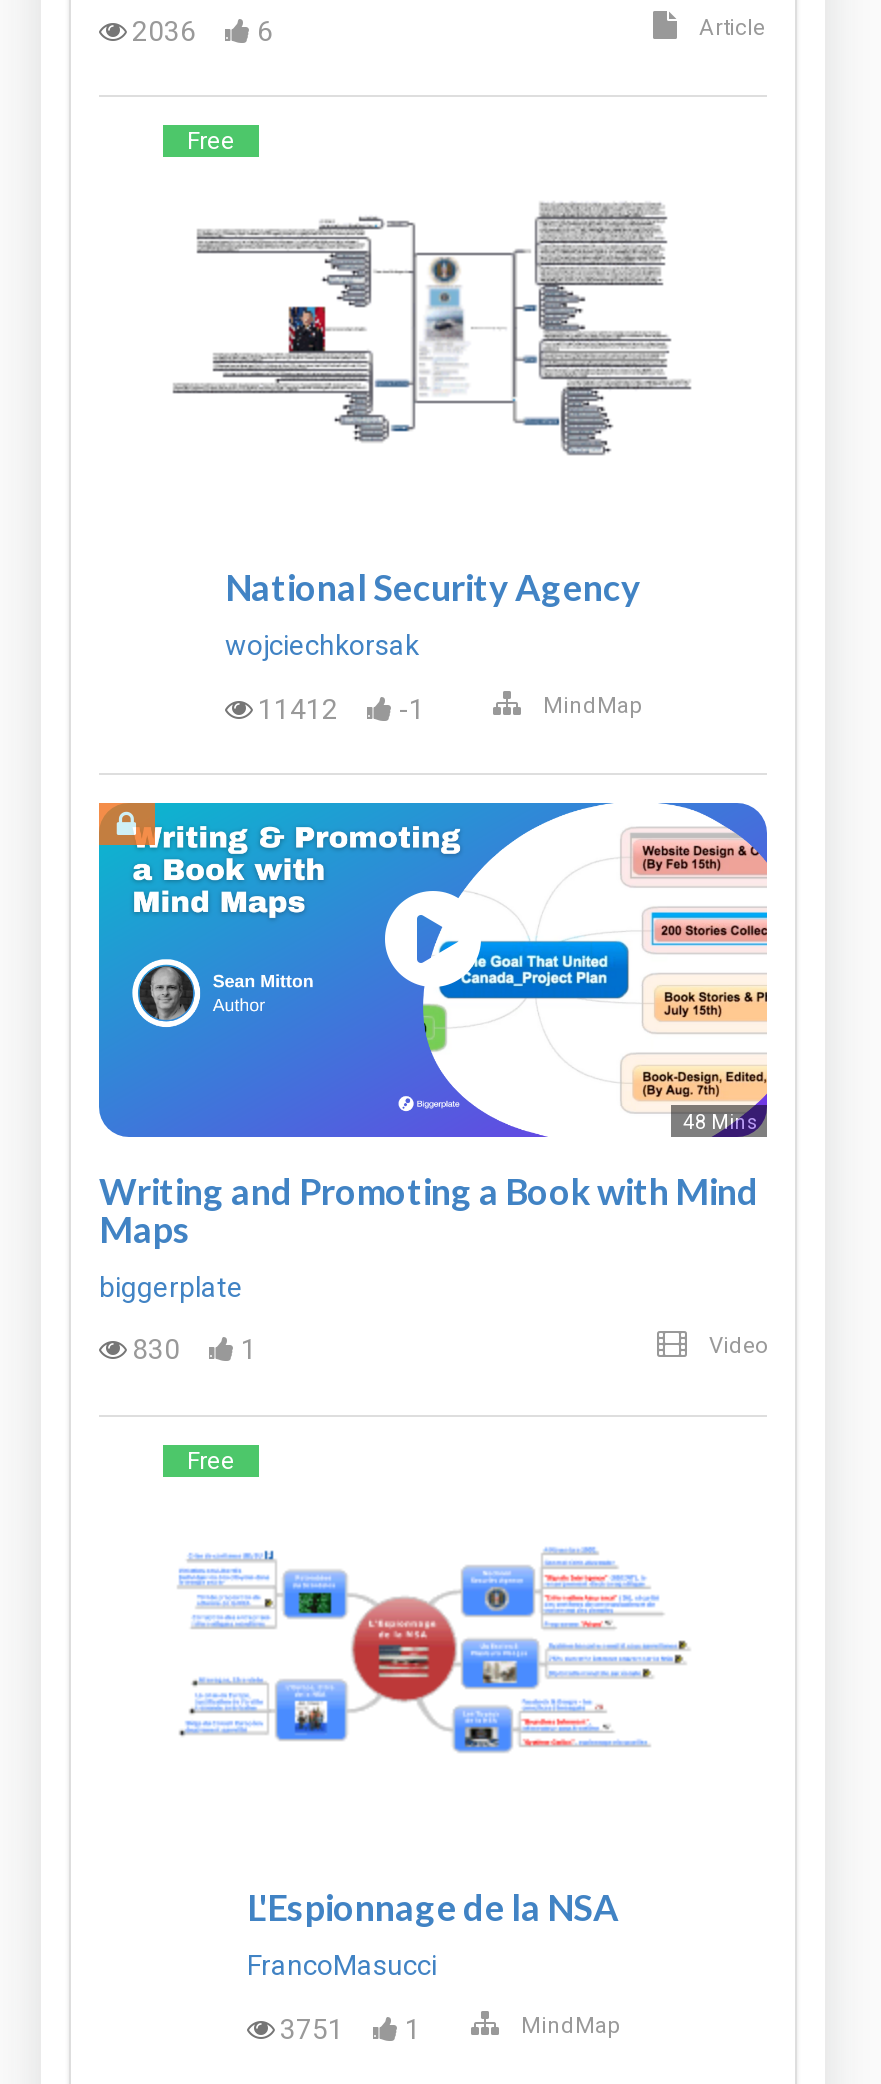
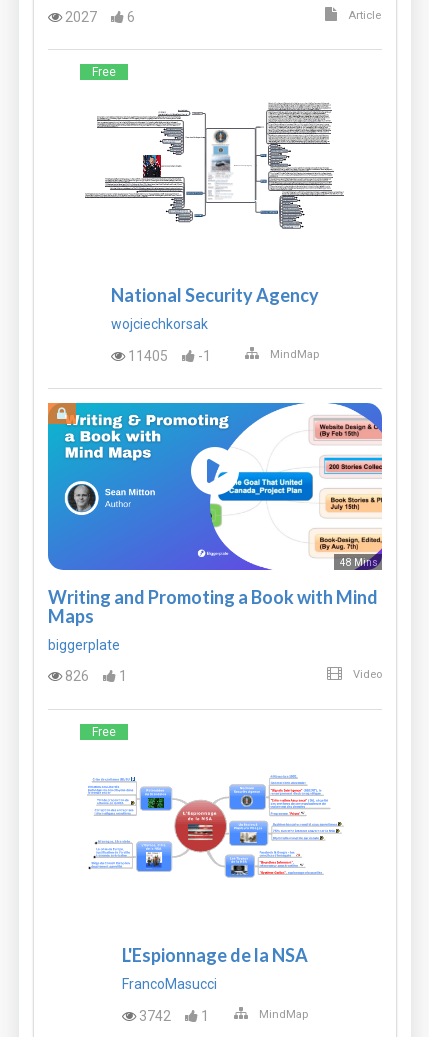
[132,14,273,46] 2036 6 -> [64,8,135,24] 2027 6
[258,693,425,725] 11412 -1 -> [127,348,211,364] 11405 -1
[132,1334,257,1366] 830 1 -> [64,668,127,684] 826 1
[280,2013,421,2045] 3751 1 -> [138,1008,209,1024] 3742 1

